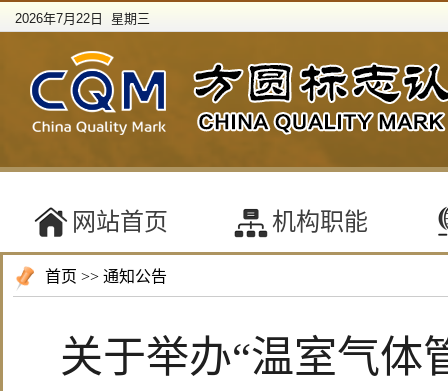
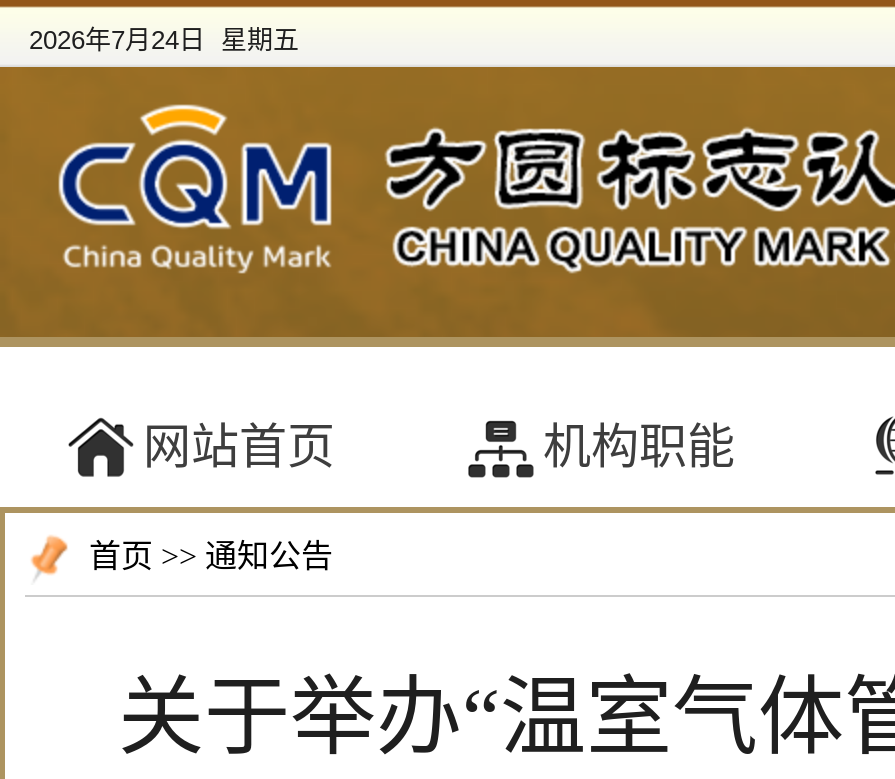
[15,11,150,26] 2026年7月22日 星期三 -> [29,25,299,55] 2026年7月24日 星期五

